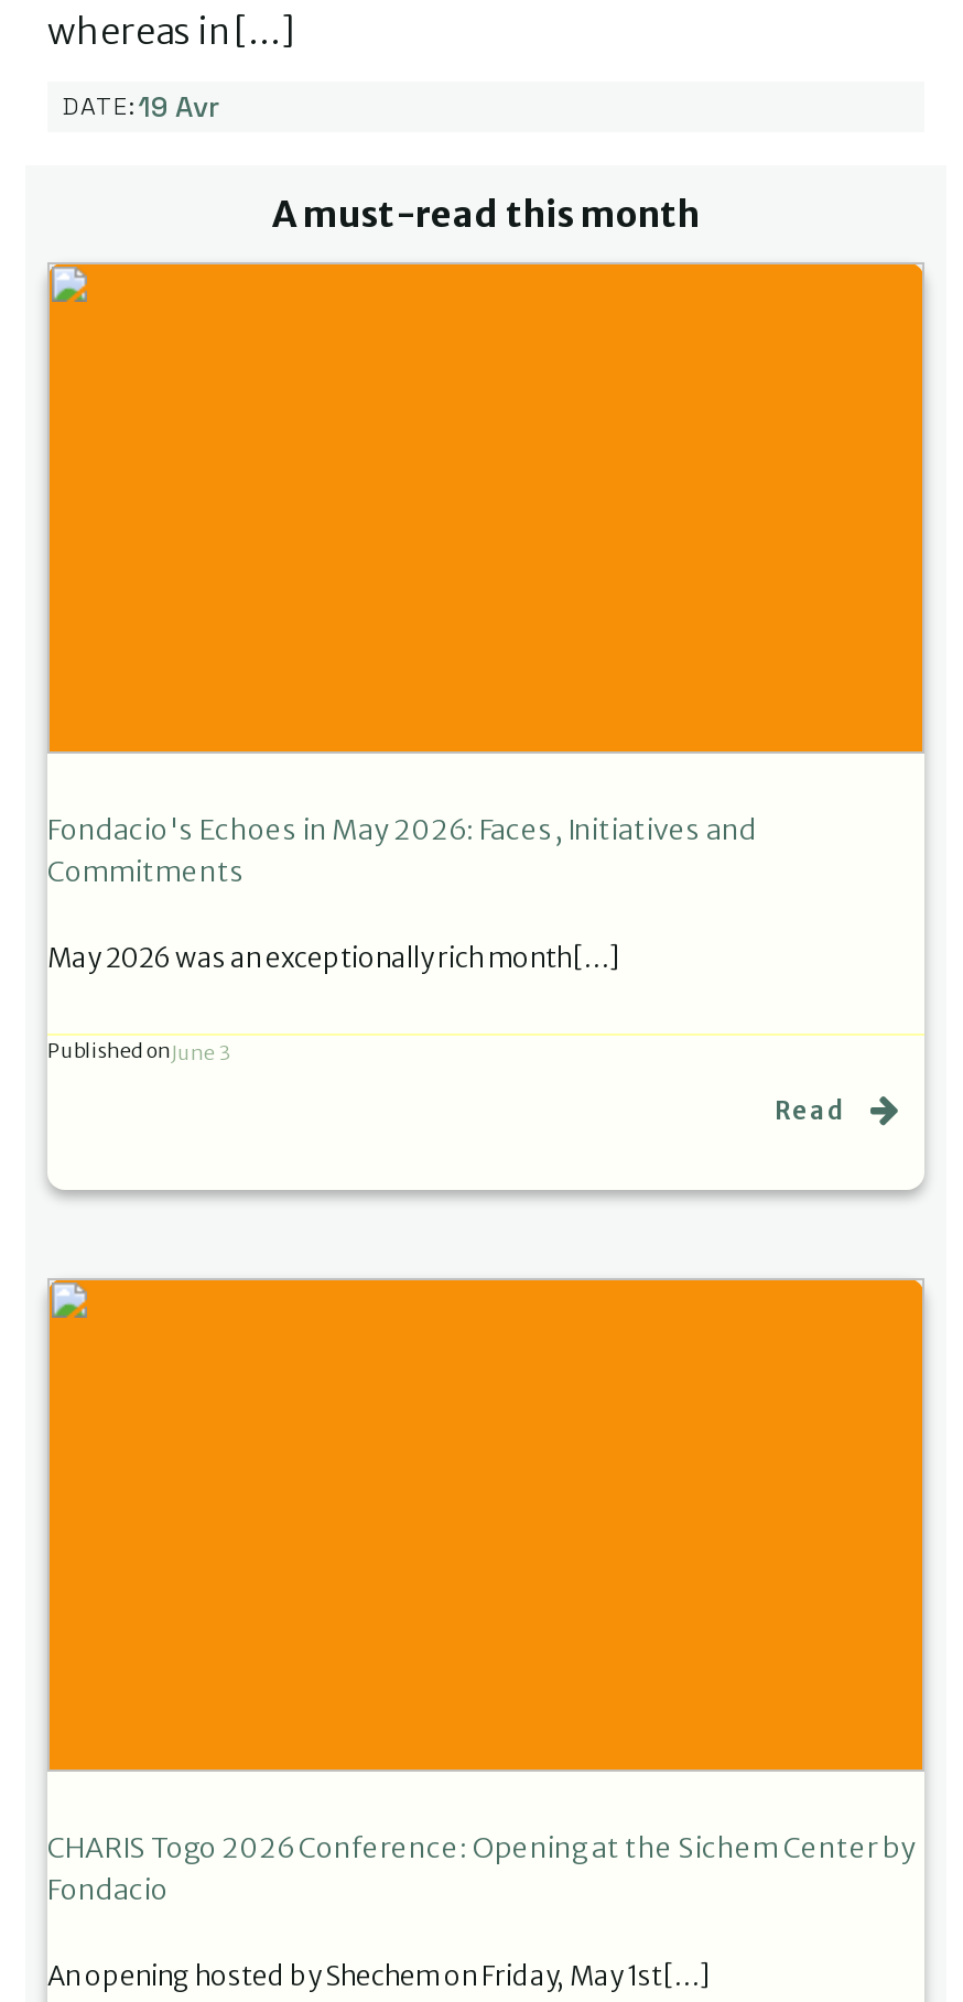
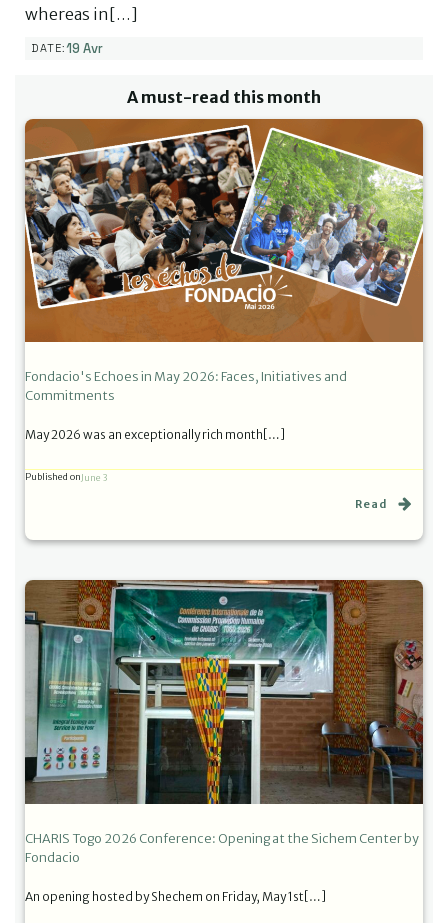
none -> [24,118,423,343] [image]
none -> [24,579,424,805] [image]

